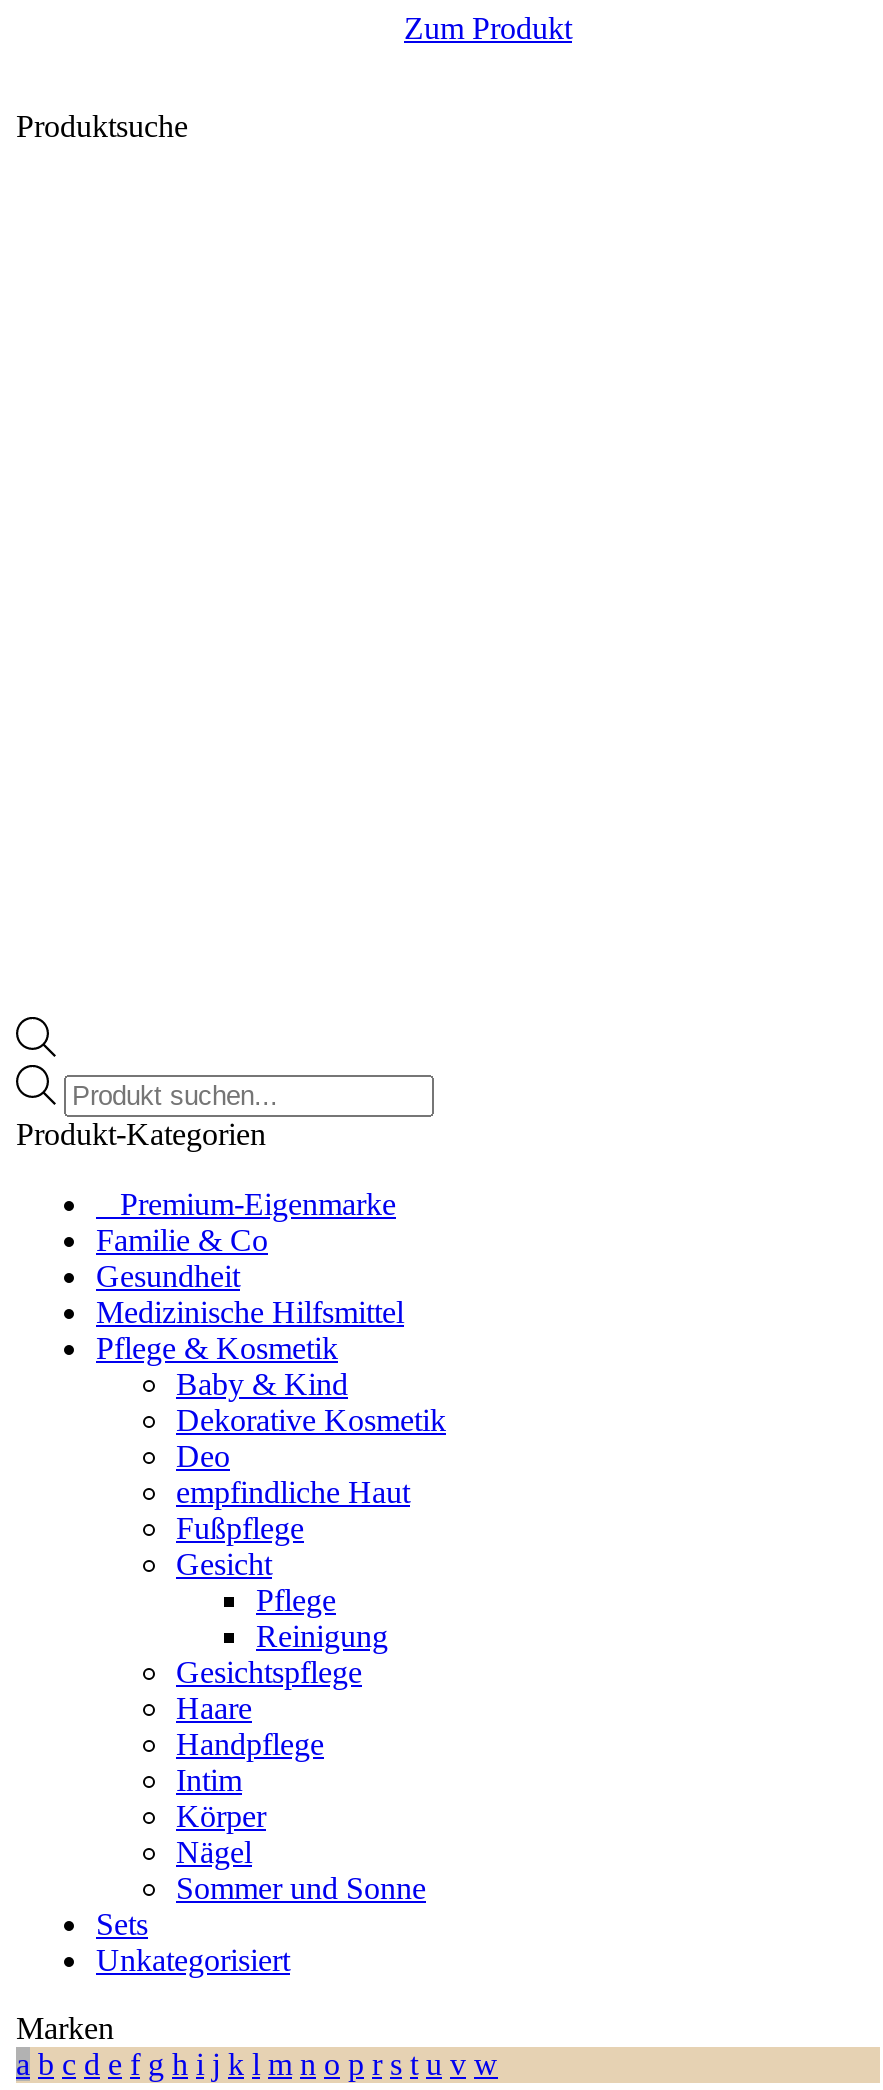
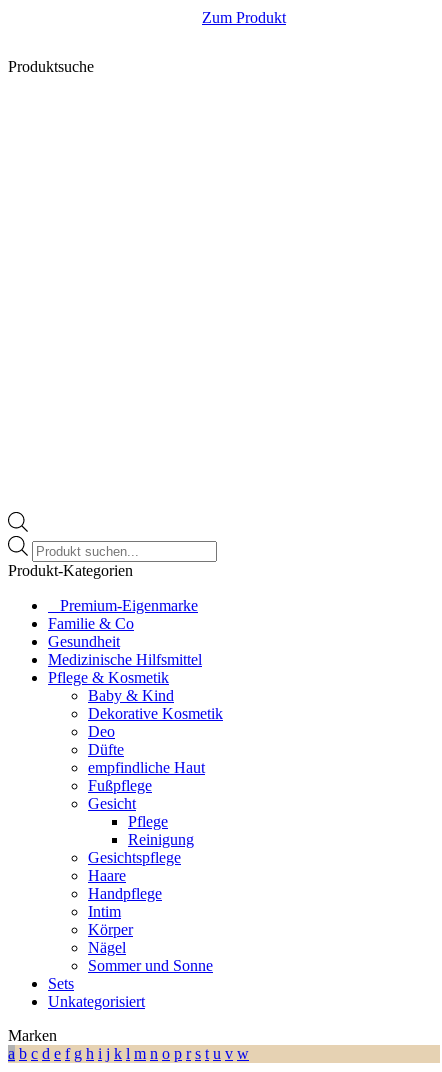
none -> [88,741,124,758] Düfte

